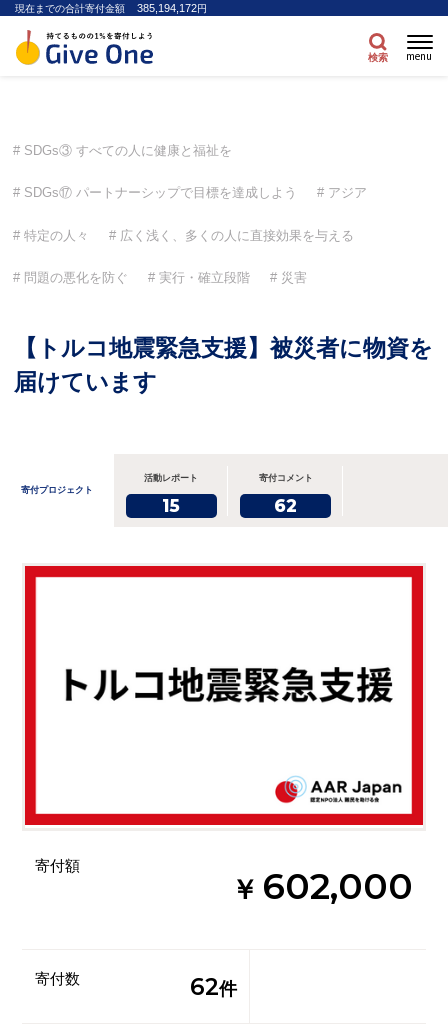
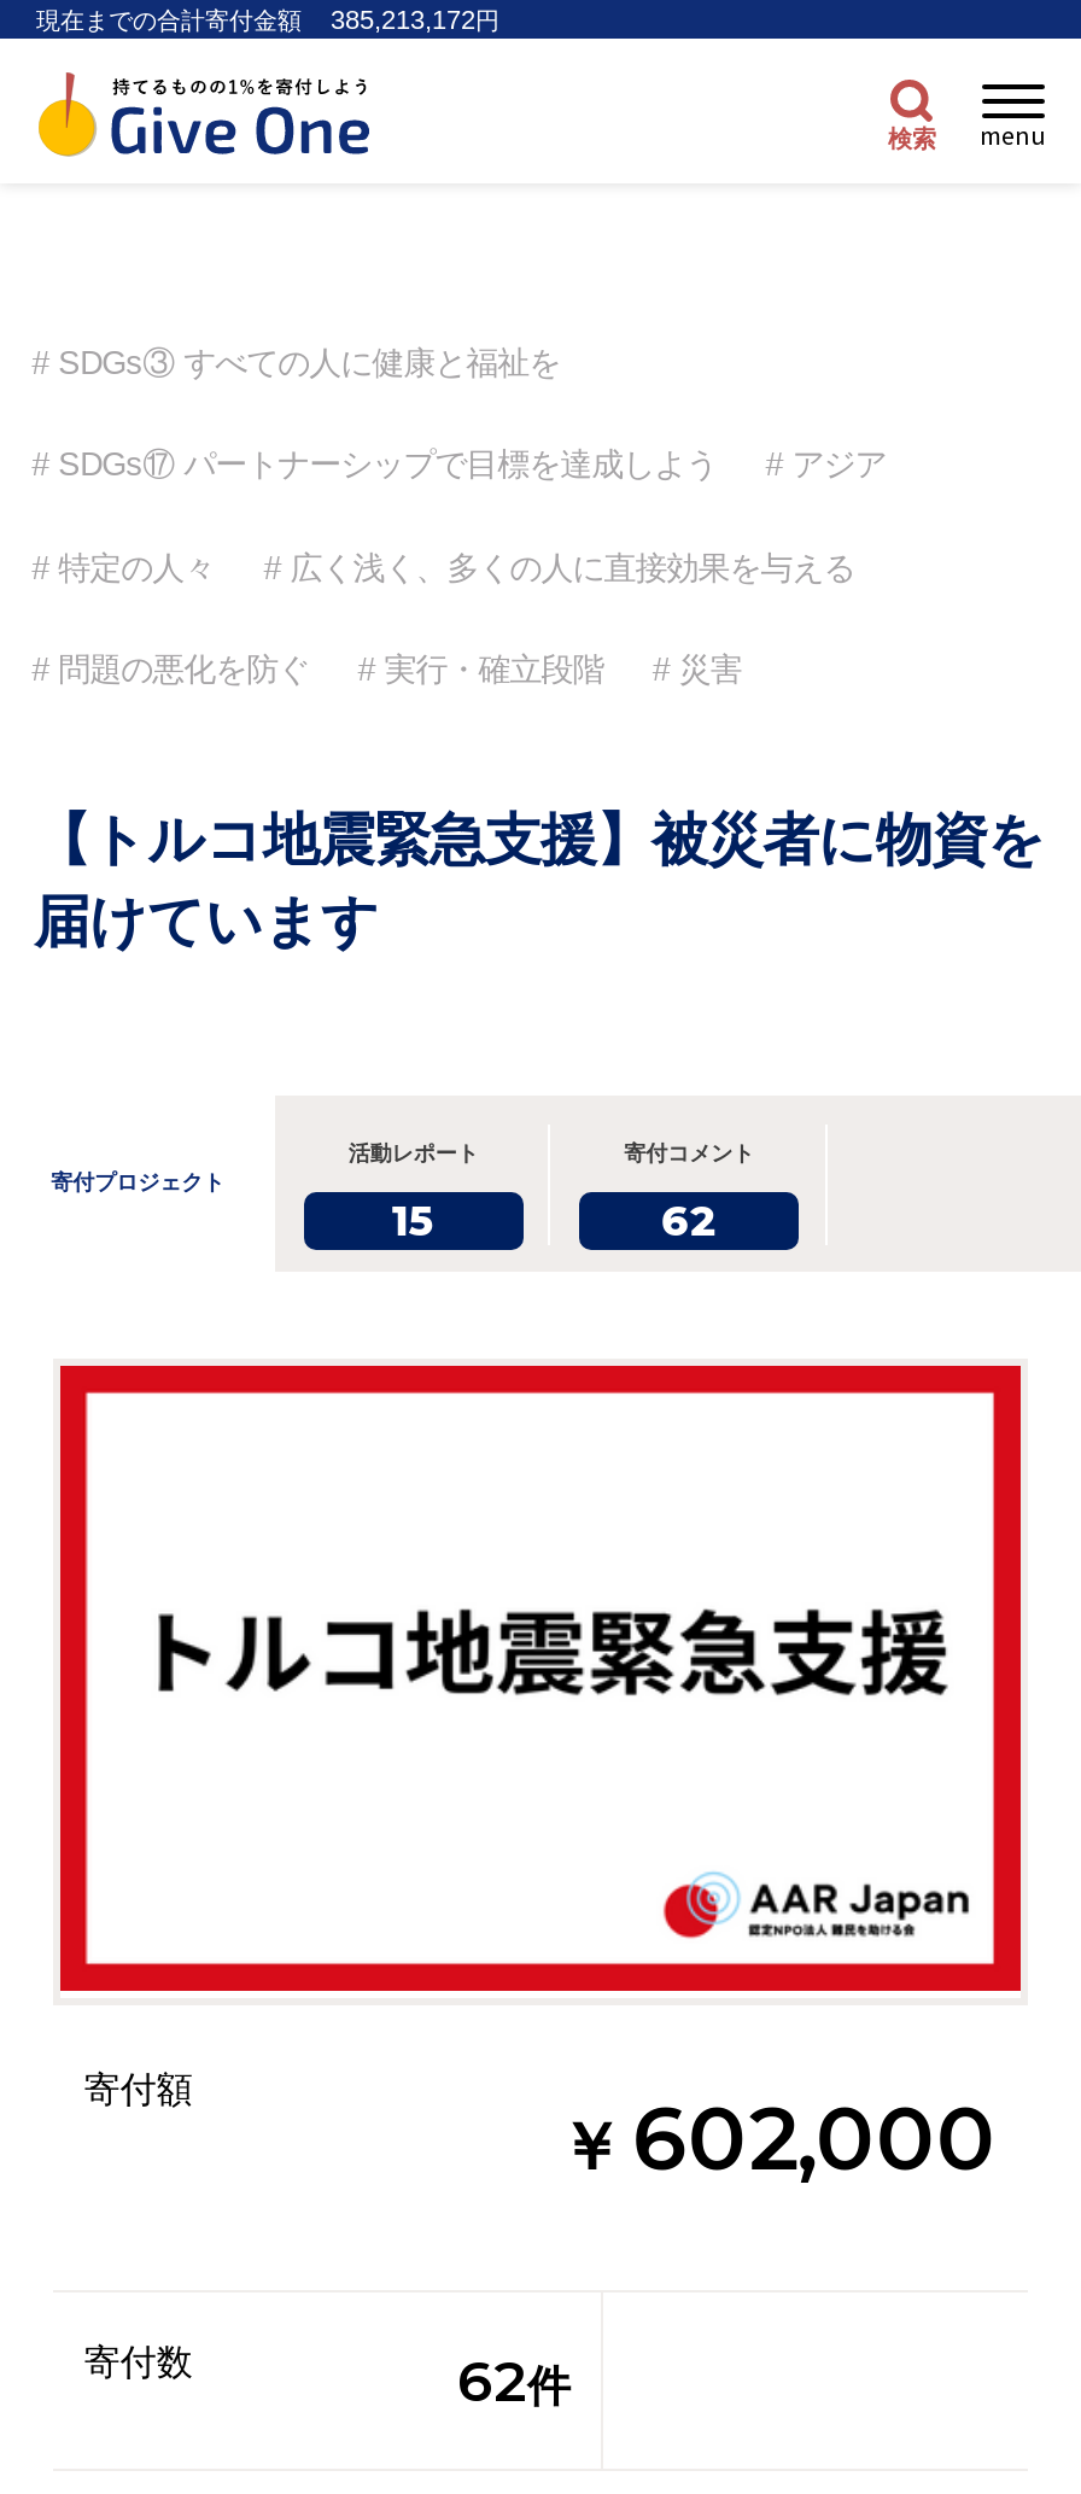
[15,2,207,14] 現在までの合計寄付金額 385,194,172円 -> [36,5,499,34] 現在までの合計寄付金額 385,213,172円

